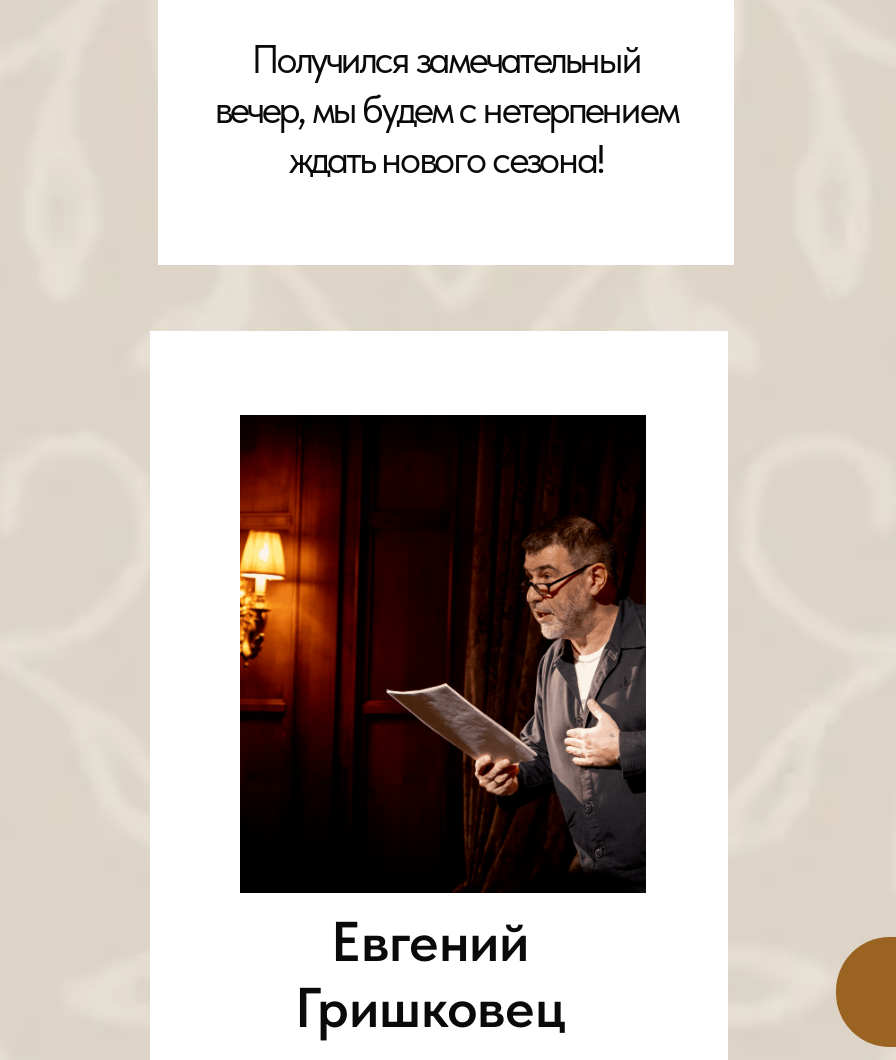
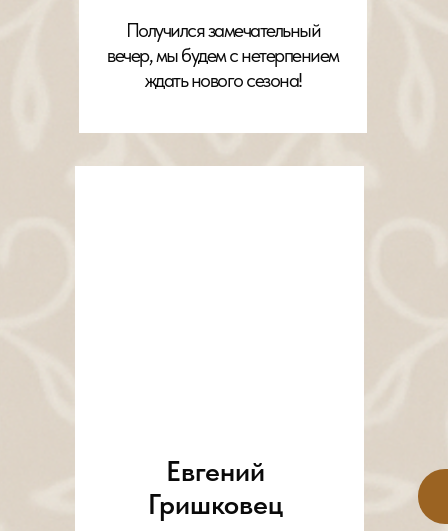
[238,413,648,895] [image] -> none

